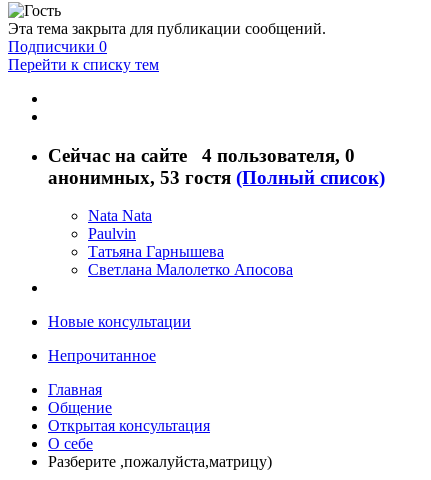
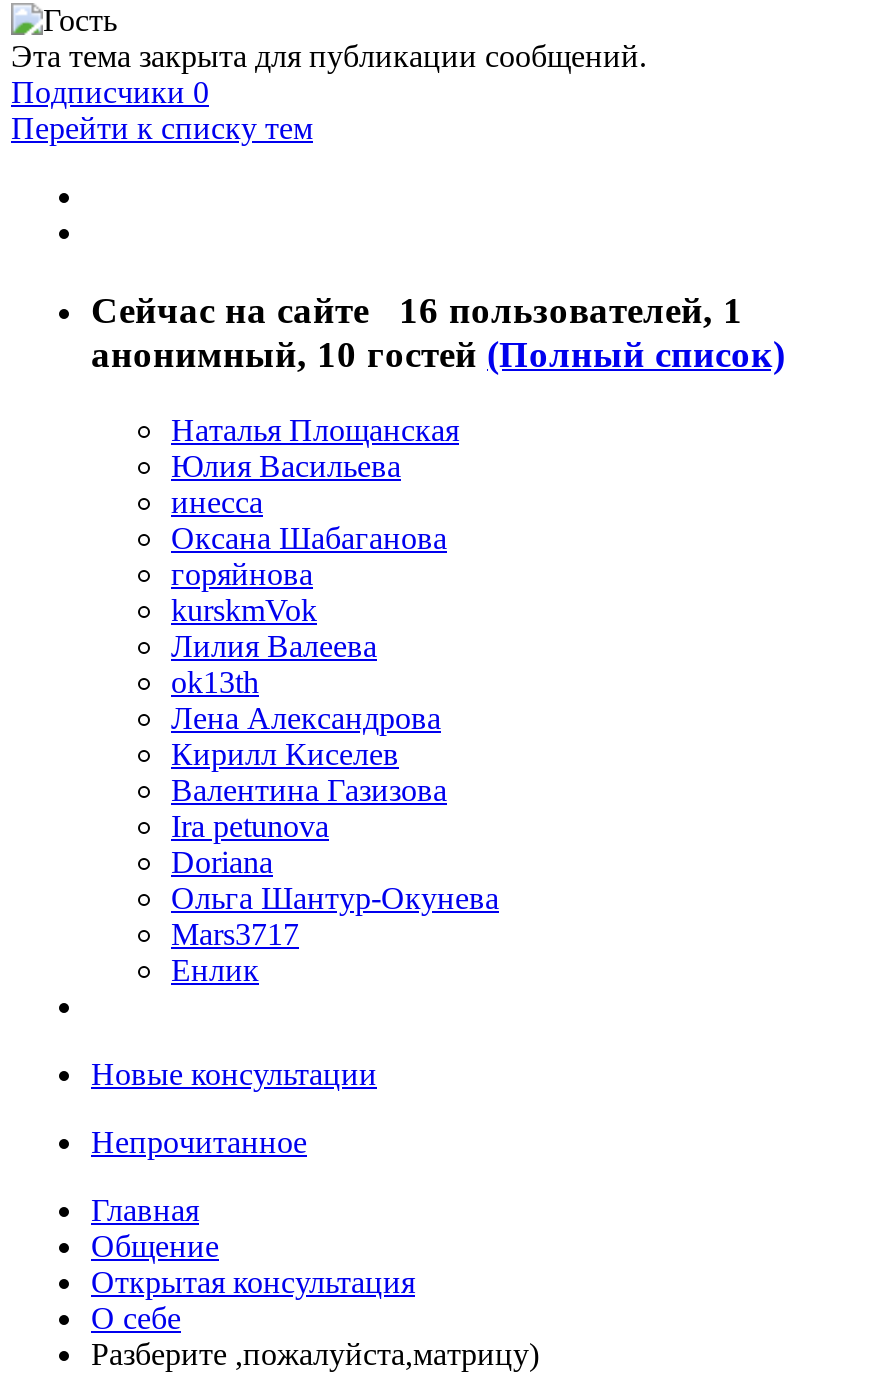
[48,145,385,188] Сейчас на сайте 4 пользователя, 0 | анонимных, 53 гостя (Полный список) -> [91,288,785,374] Сейчас на сайте 16 пользователей, 1 | анонимный, 10 гостей (Полный список)
[88,207,293,278] Nata Nata | Paulvin | Татьяна Гарнышева | Светлана Малолетко Апосова -> [171,414,499,988] Наталья Площанская | Юлия Васильева | инесса | Оксана Шабаганова | горяйнова | kurskmVok | Лилия Валеева | ok13th | Лена Александрова | Кирилл Киселев | Валентина Газизова | Ira petunova | Doriana | Ольга Шантур-Окунева | Mars3717 | Енлик

